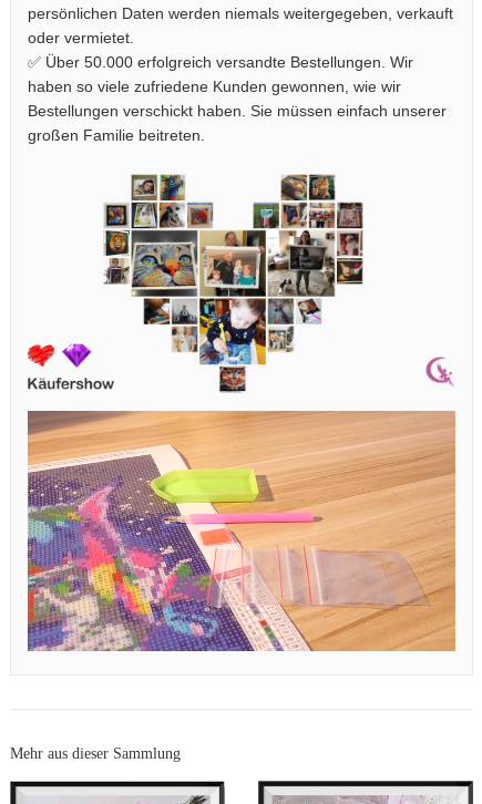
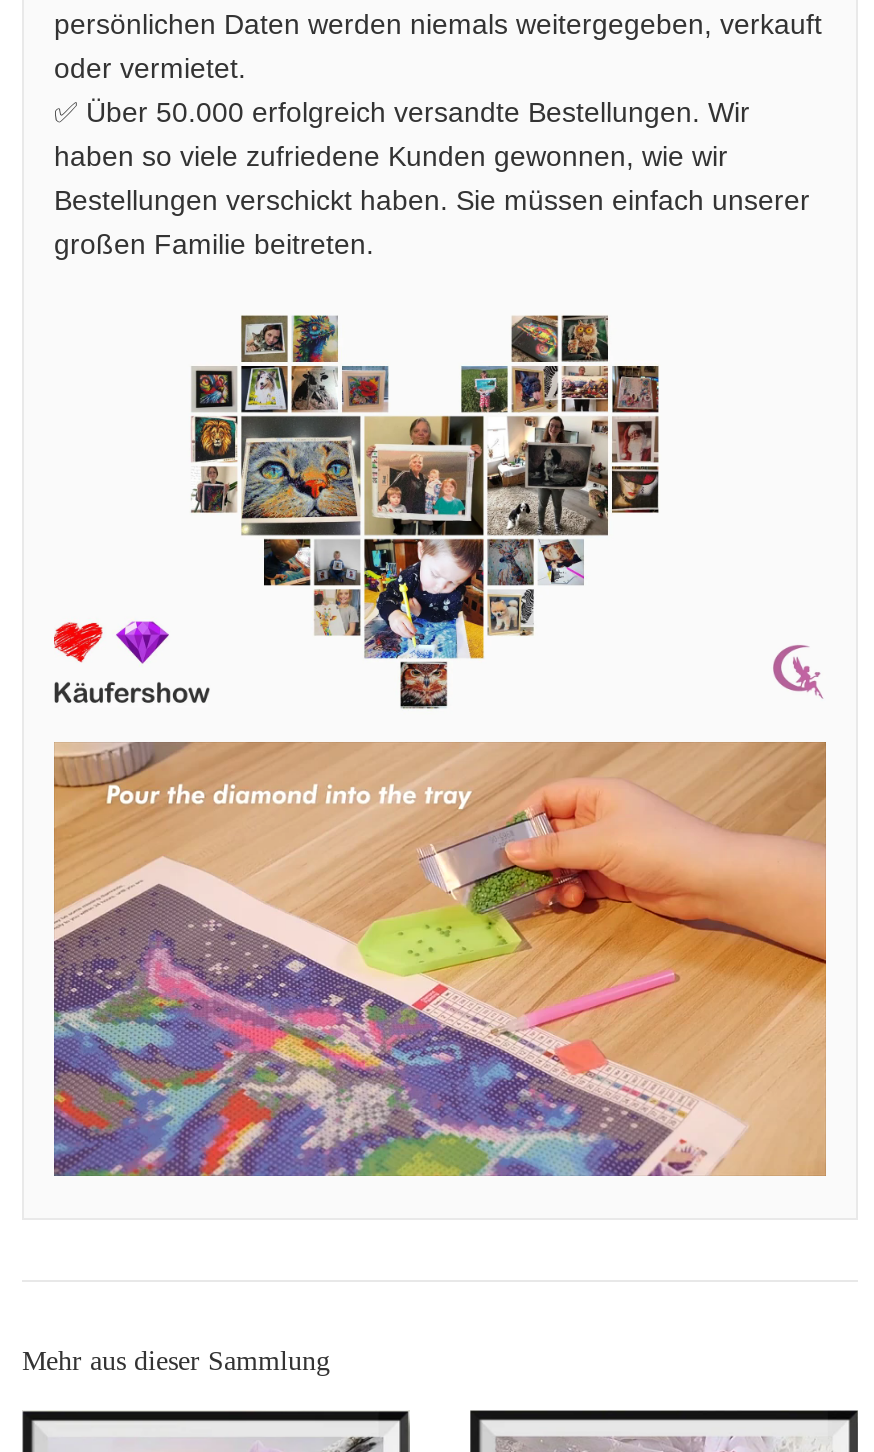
[27,411,455,652] [image] -> [52,742,828,1178] [image]

